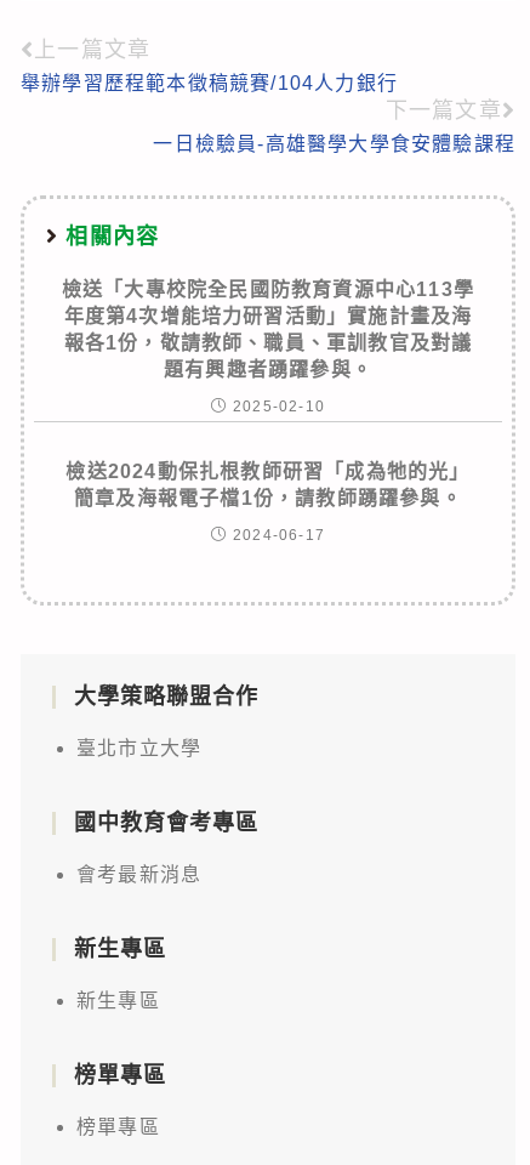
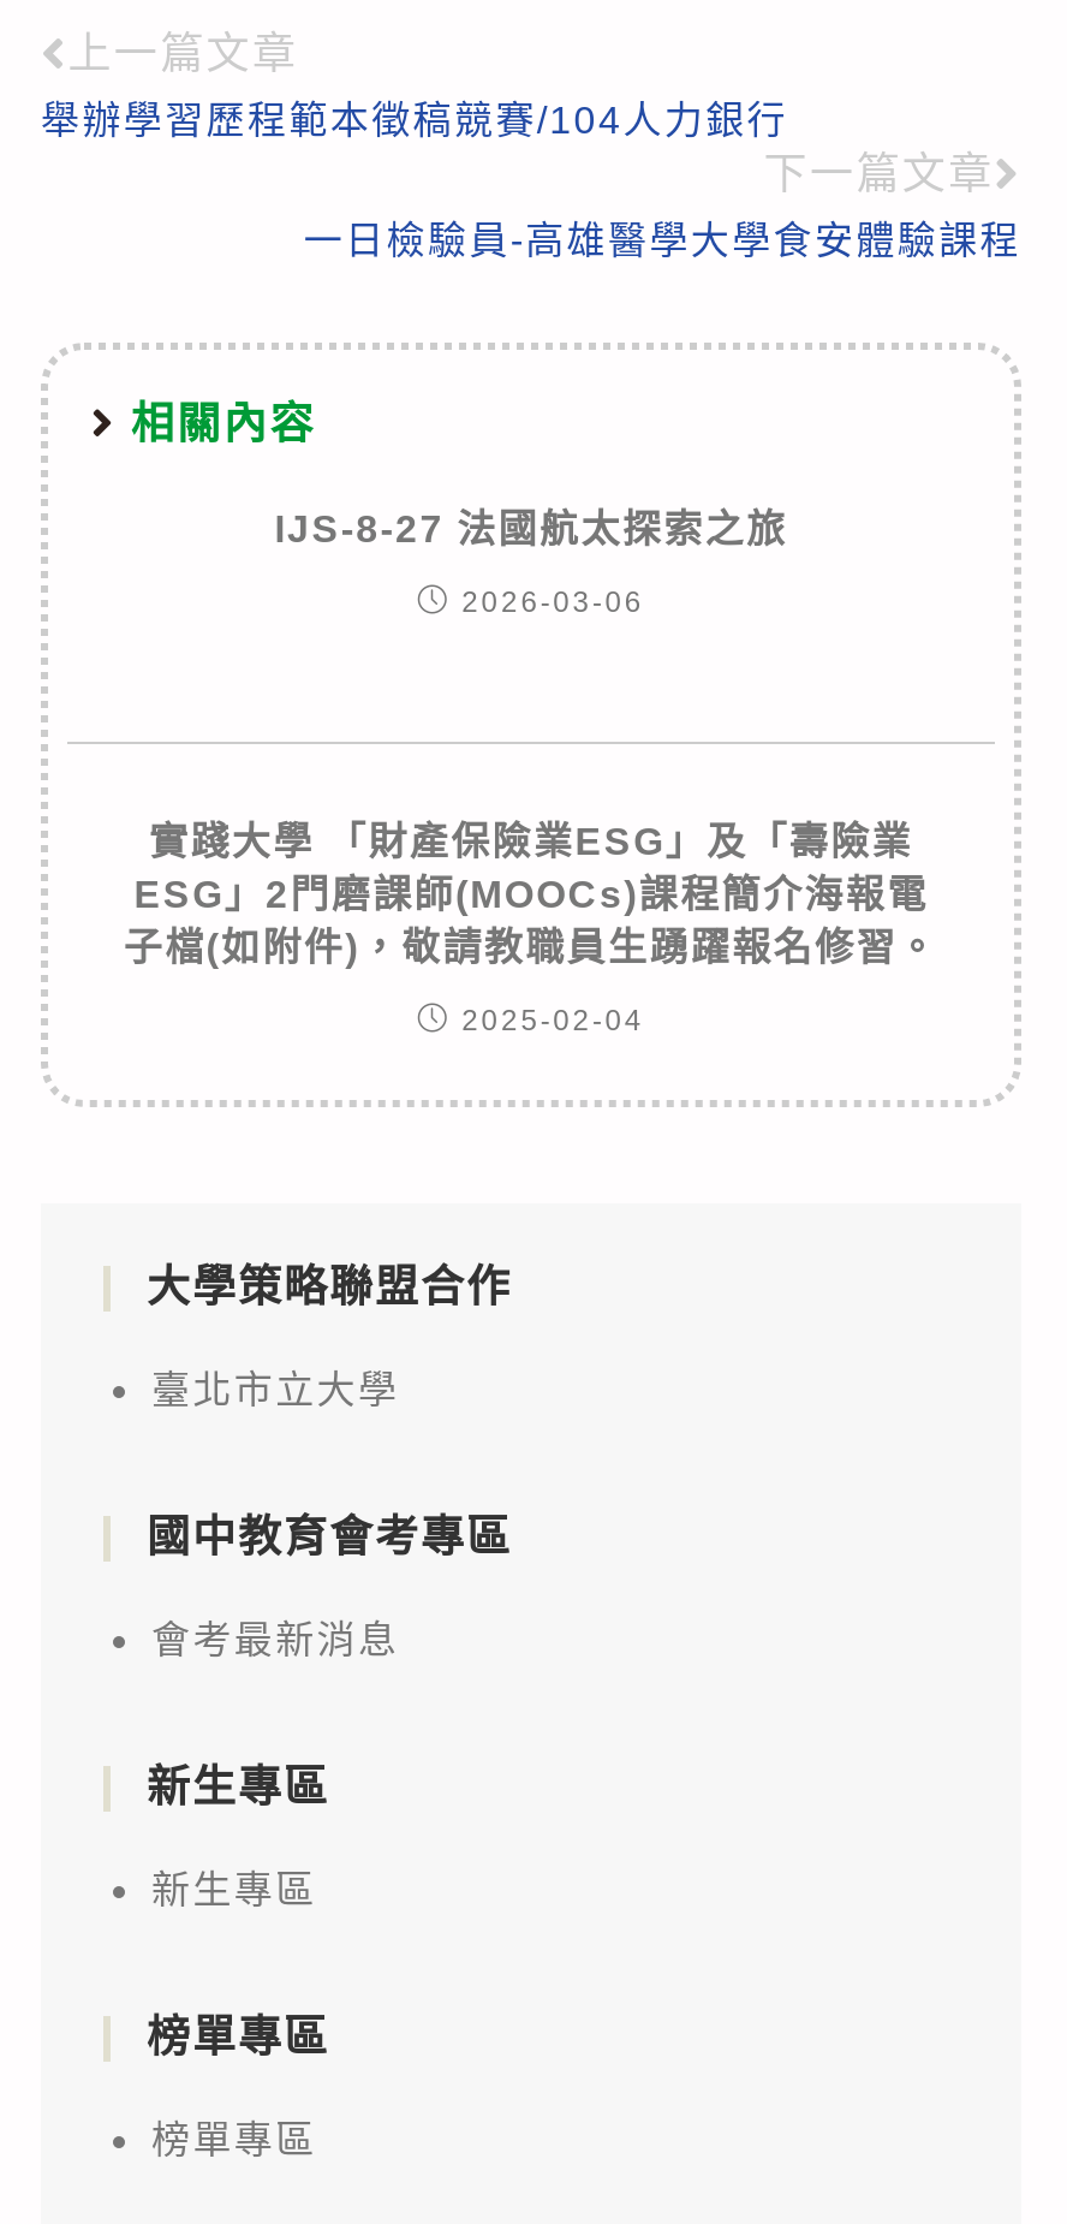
[62,279,474,379] 檢送「大專校院全民國防教育資源中心113學 | 年度第4次增能培力研習活動」實施計畫及海 | 報各1份，敬請教師、職員、軍訓教官及對議 | 題有興趣者踴躍參與。 -> [275,509,788,550] IJS-8-27 法國航太探索之旅
[233,398,325,415] 2025-02-10 -> [462,586,644,620] 2026-03-06
[66,461,470,508] 檢送2024動保扎根教師研習「成為牠的光」 | 簡章及海報電子檔1份，請教師踴躍參與。 -> [124,822,939,968] 實踐大學 「財產保險業ESG」及「壽險業 | ESG」2門磨課師(MOOCs)課程簡介海報電 | 子檔(如附件)，敬請教職員生踴躍報名修習。
[233,526,325,543] 2024-06-17 -> [462,1004,644,1038] 2025-02-04

